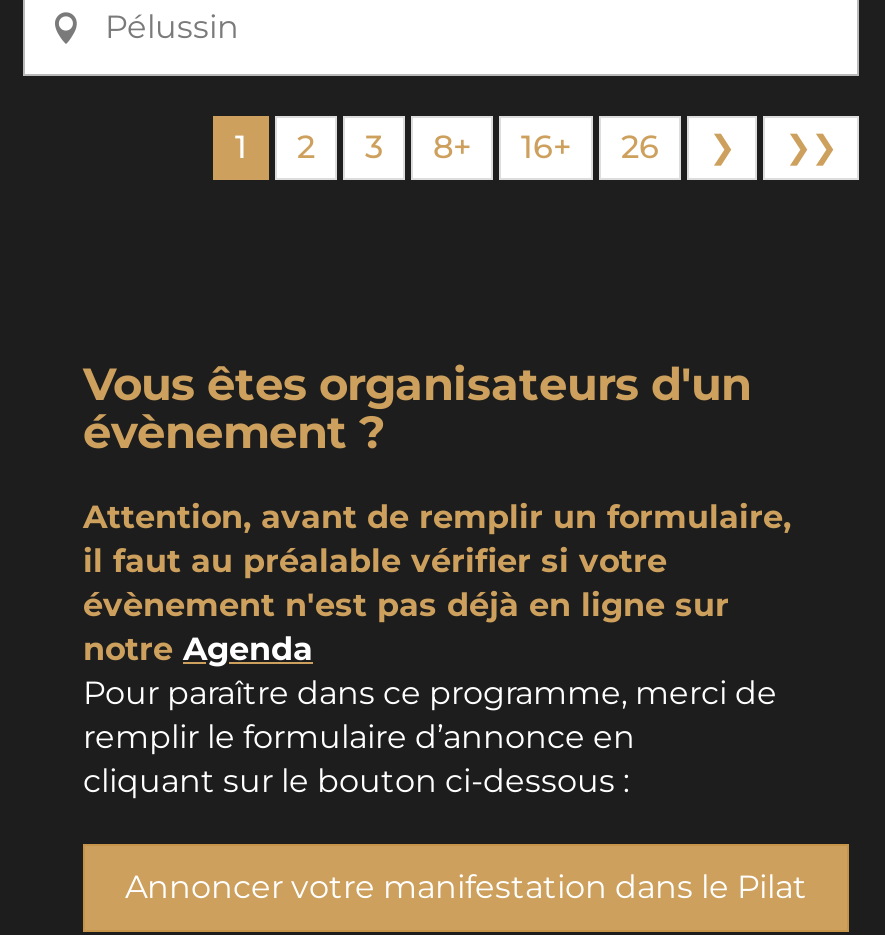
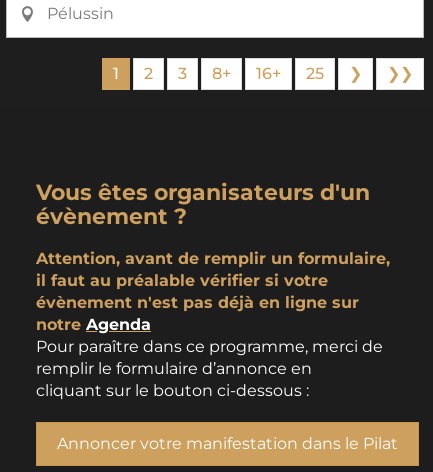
[621,127,659,165] 26 -> [306,63,324,82] 25

